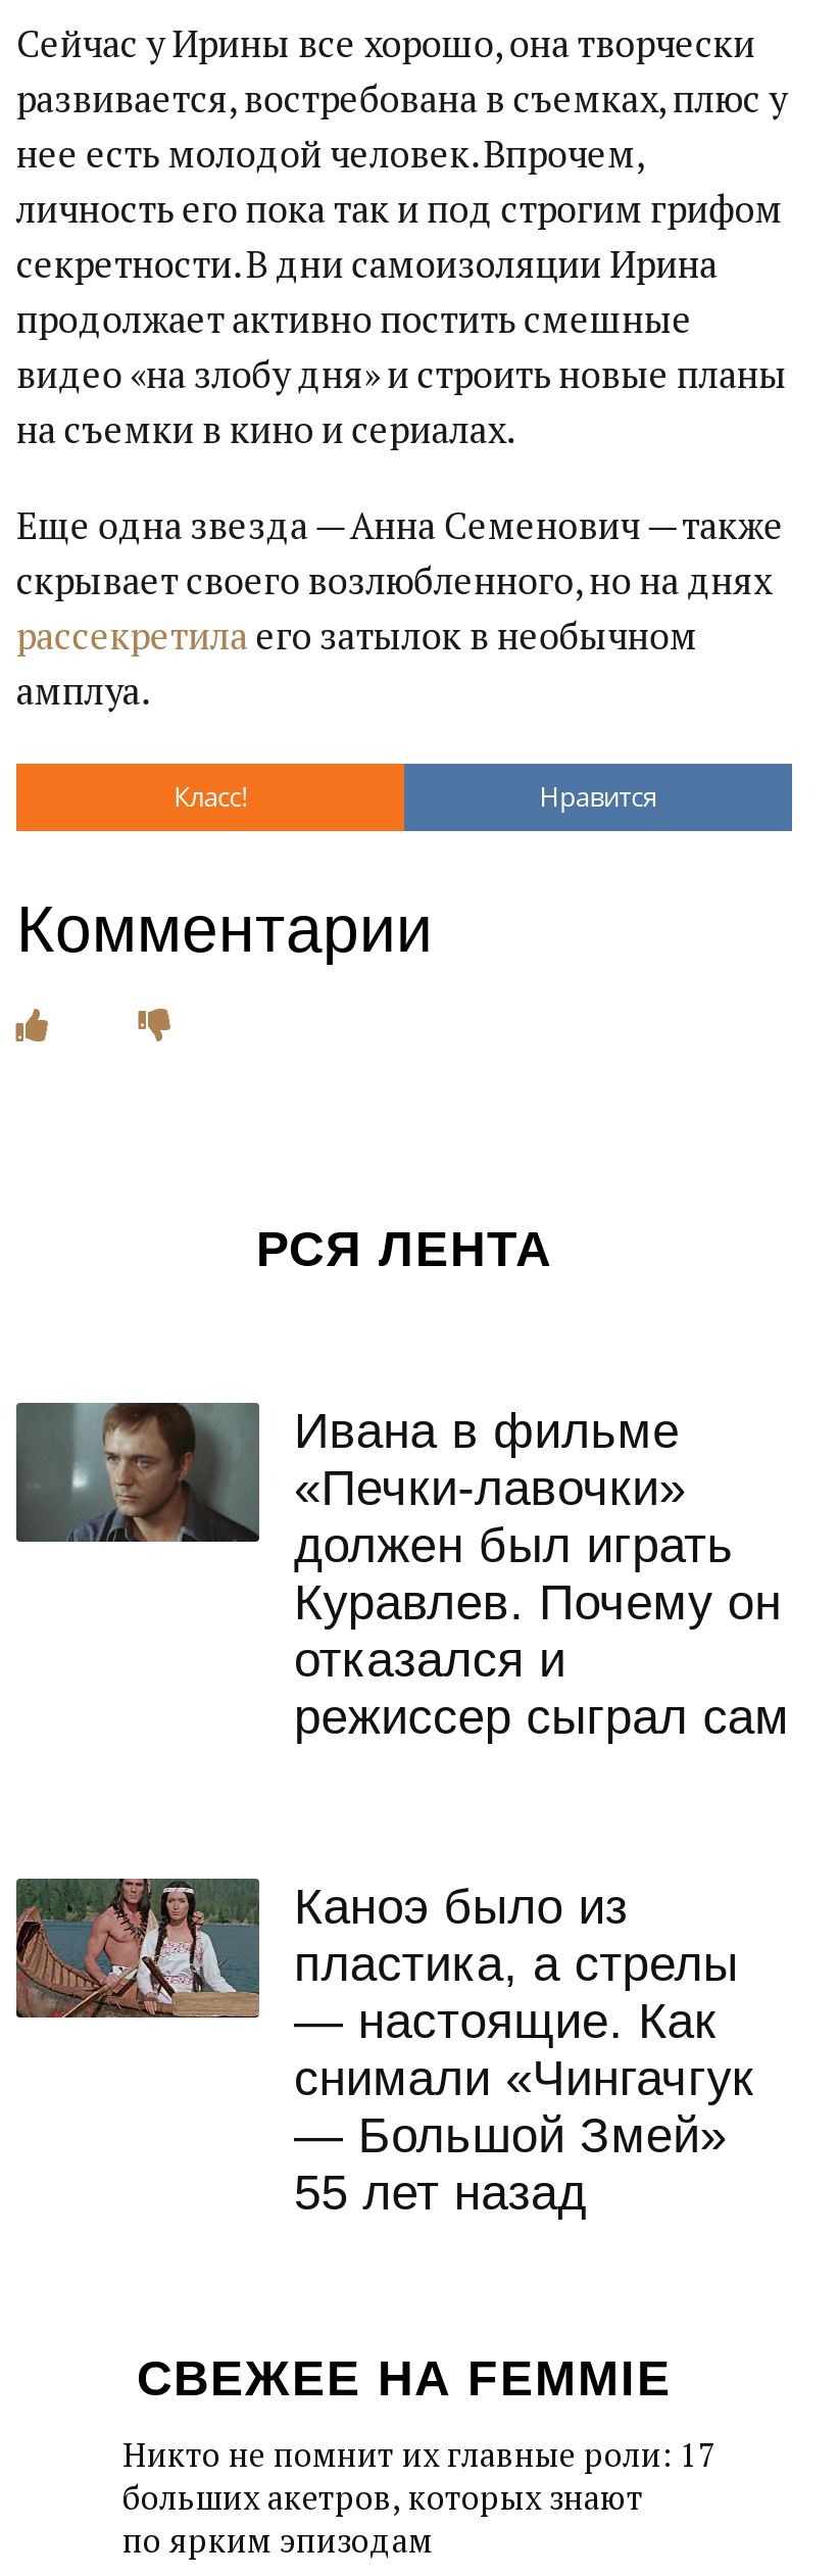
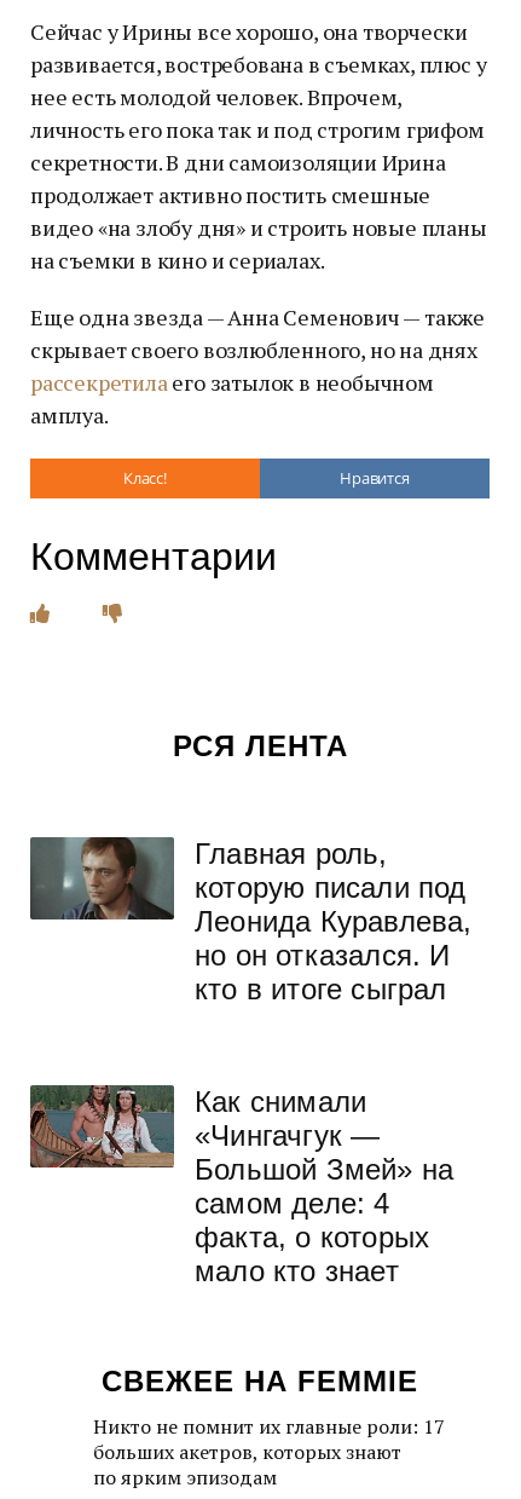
[294,1403,790,1744] Ивана в фильме | «Печки-лавочки» | должен был играть | Куравлев. Почему он | отказался и | режиссер сыграл сам -> [195,837,472,1005] Главная роль, | которую писали под | Леонида Куравлева, | но он отказался. И | кто в итоге сыграл
[294,1879,754,2220] Каноэ было из | пластика, а стрелы | — настоящие. Как | снимали «Чингачгук | — Большой Змей» | 55 лет назад -> [195,1085,454,1287] Как снимали | «Чингачгук — | Большой Змей» на | самом деле: 4 | факта, о которых | мало кто знает

